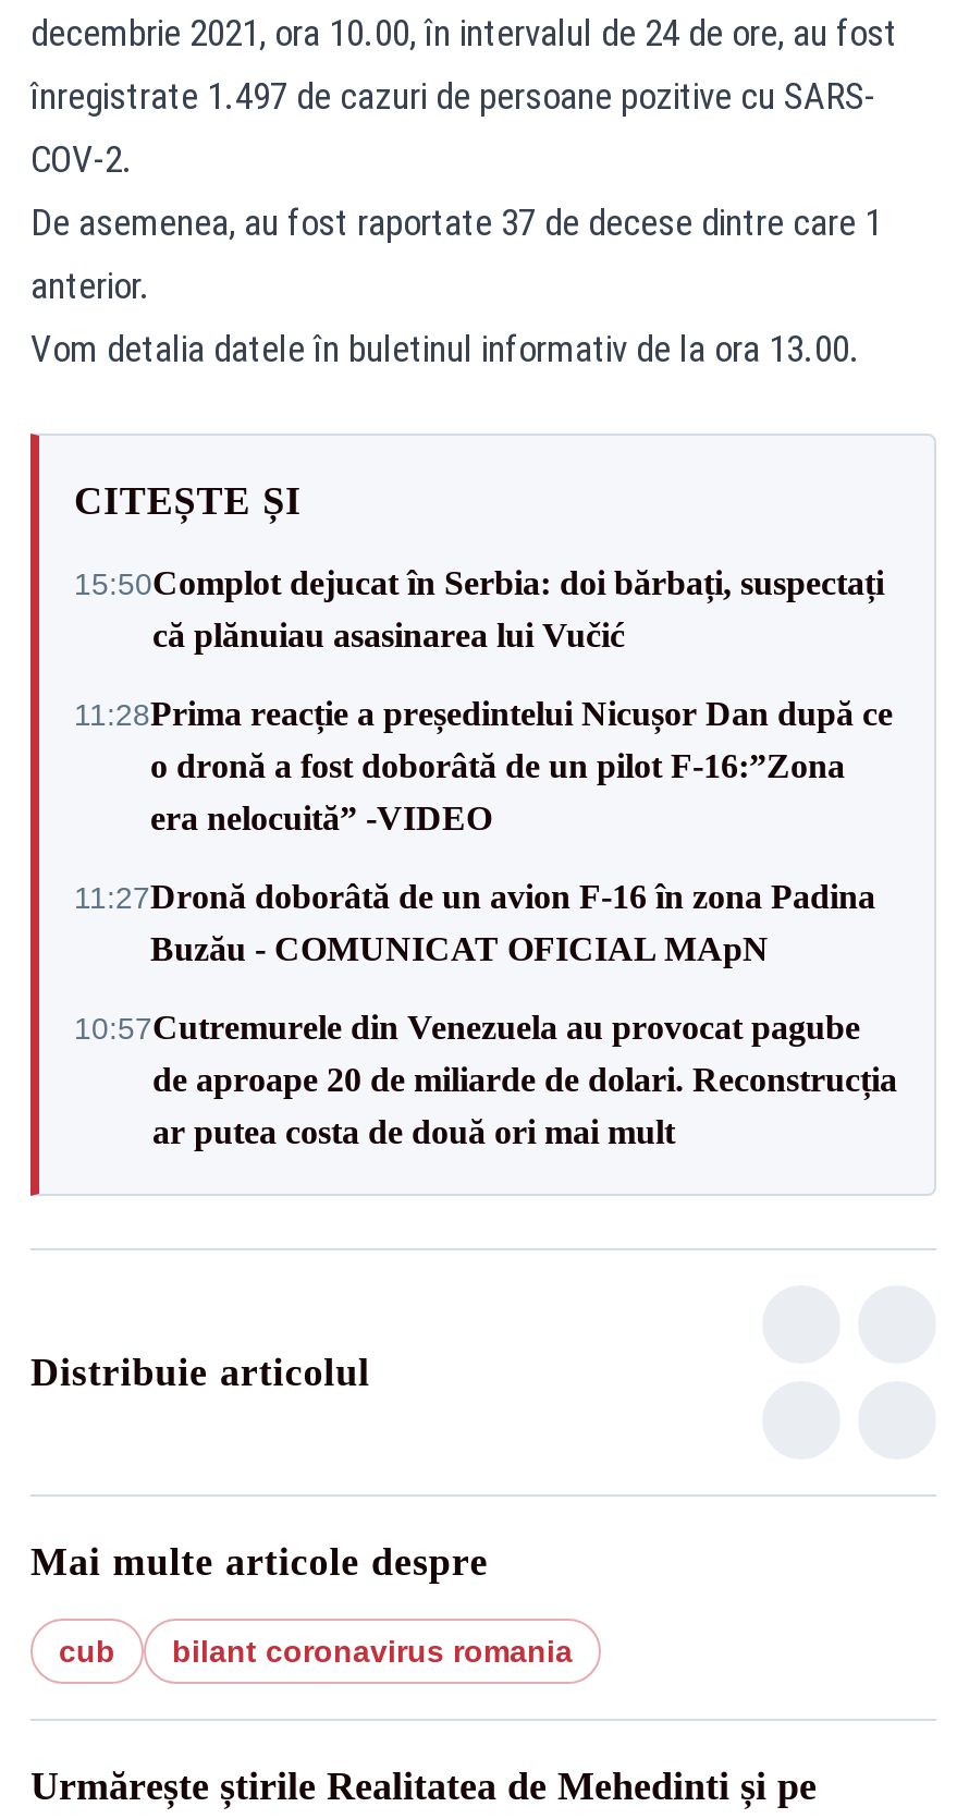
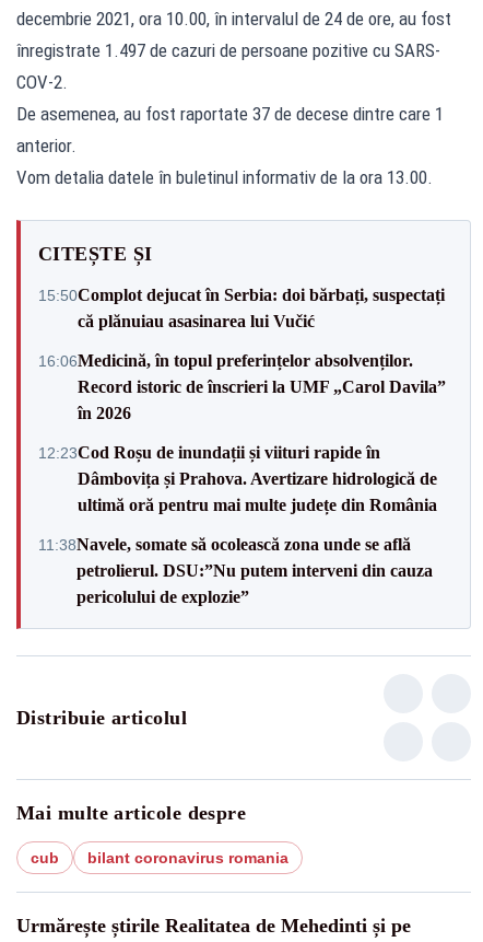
[74,695,893,837] 11:28Prima reacție a președintelui Nicușor Dan după ce | o dronă a fost doborâtă de un pilot F-16:”Zona | era nelocuită” -VIDEO -> [38,351,446,422] 16:06Medicină, în topul preferințelor absolvenților. | Record istoric de înscrieri la UMF „Carol Davila” | în 2026
[74,878,875,967] 11:27Dronă doborâtă de un avion F‑16 în zona Padina | Buzău - COMUNICAT OFICIAL MApN -> [38,443,437,514] 12:23Cod Roșu de inundații și viituri rapide în | Dâmbovița și Prahova. Avertizare hidrologică de | ultimă oră pentru mai multe județe din România
[74,1009,897,1150] 10:57Cutremurele din Venezuela au provocat pagube | de aproape 20 de miliarde de dolari. Reconstrucția | ar putea costa de două ori mai mult -> [38,534,433,606] 11:38Navele, somate să ocolească zona unde se află | petrolierul. DSU:”Nu putem interveni din cauza | pericolului de explozie”

